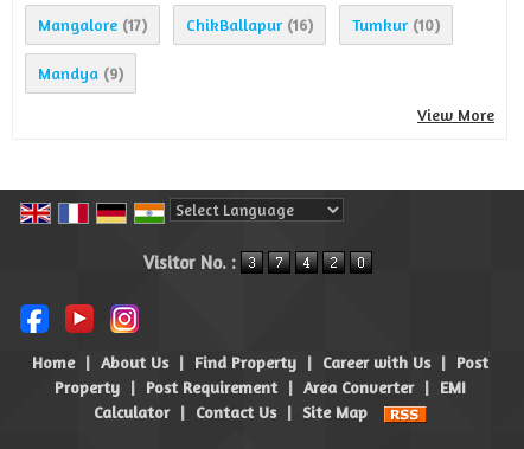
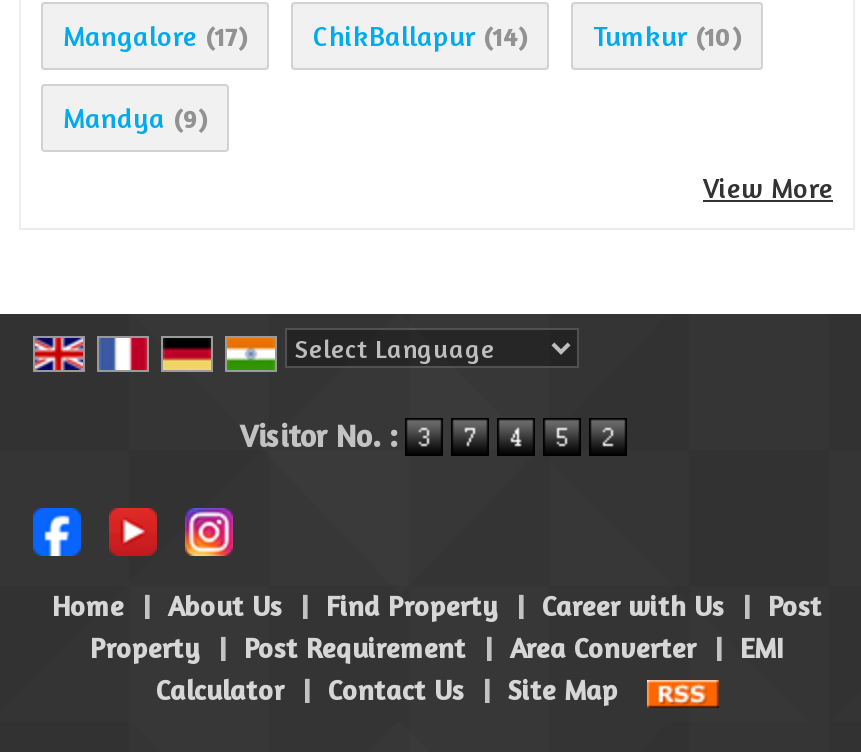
[186,15,313,35] ChikBallapur (16) -> [313,19,527,53] ChikBallapur (14)

